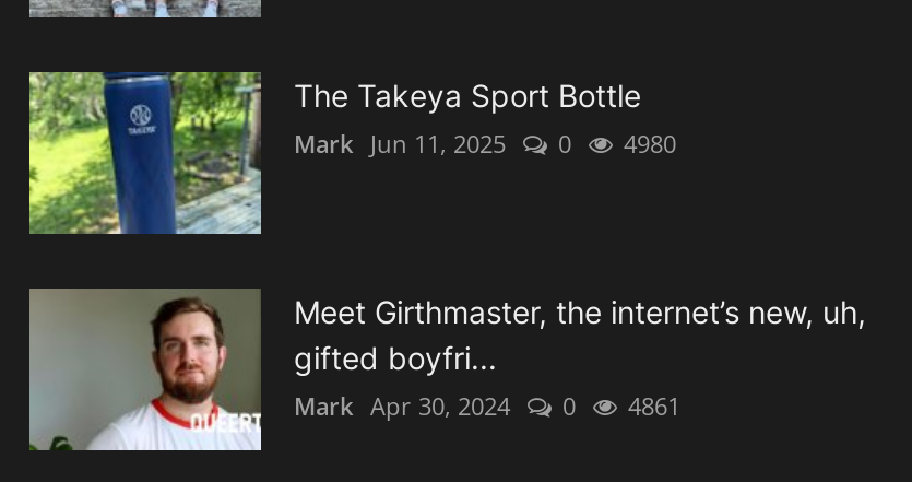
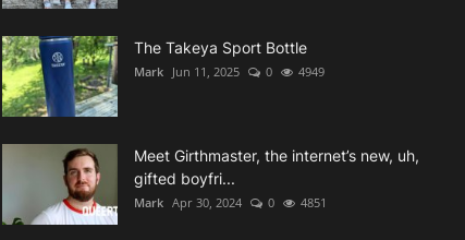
[294,126,676,159] Mark Jun 11, 2025 0 4980 -> [134,63,325,79] Mark Jun 11, 2025 0 4949
[294,388,680,421] Mark Apr 30, 2024 0 4861 -> [134,194,327,210] Mark Apr 30, 2024 0 4851

